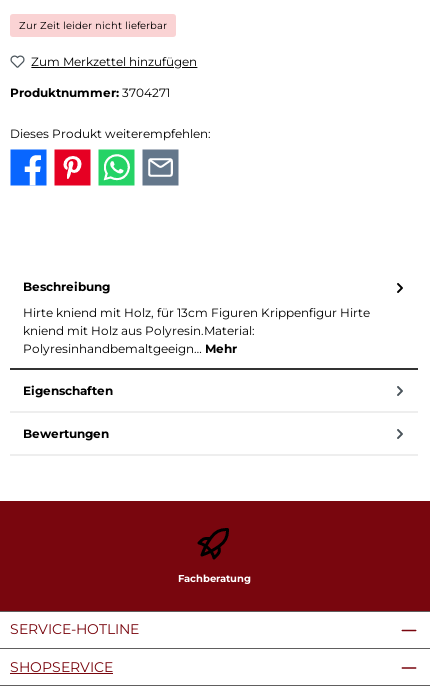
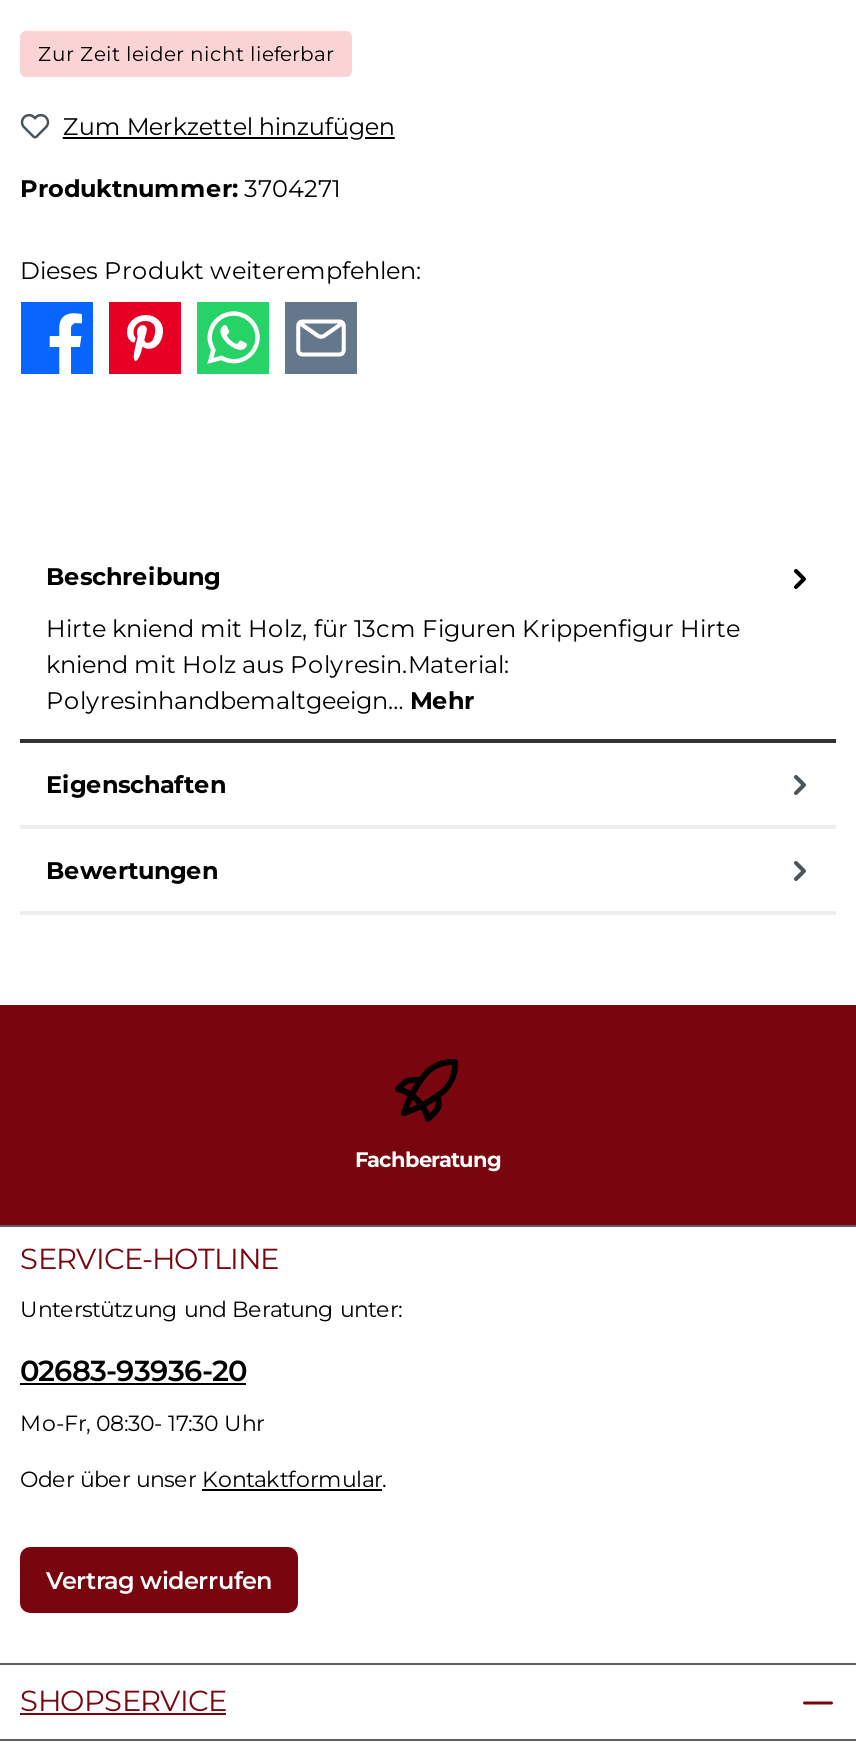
none -> [20,1296,402,1595] Unterstützung und Beratung unter: | 02683-93936-20 | Mo-Fr, 08:30- 17:30 Uhr | Oder über unser Kontaktformular | Vertrag widerrufen

